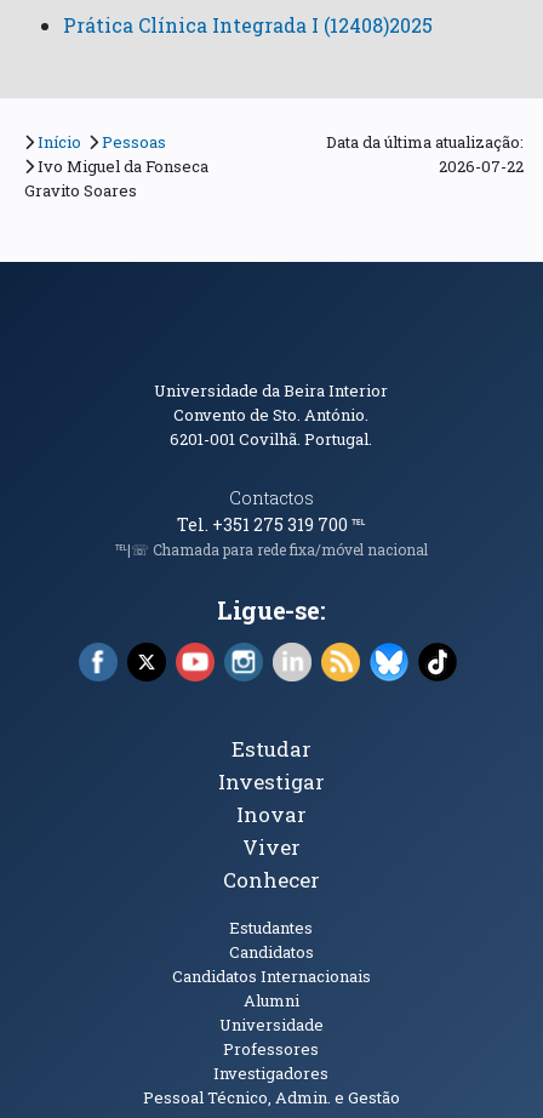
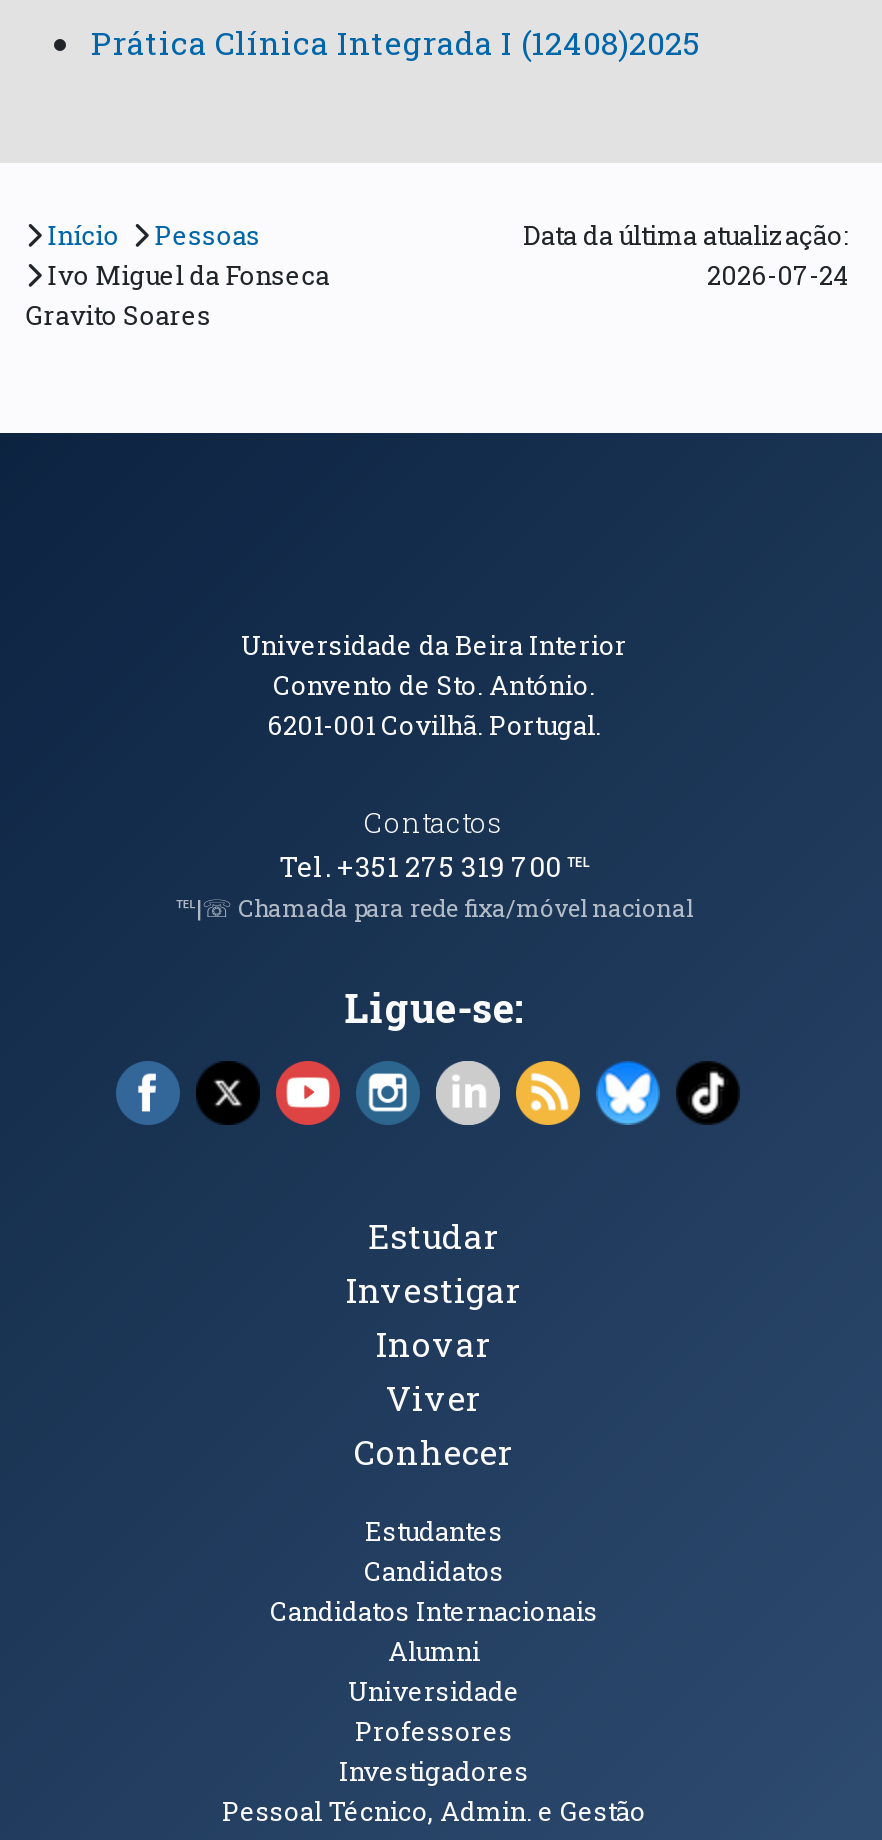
[438,156,523,177] 2026-07-22 -> [707,258,849,294] 2026-07-24

